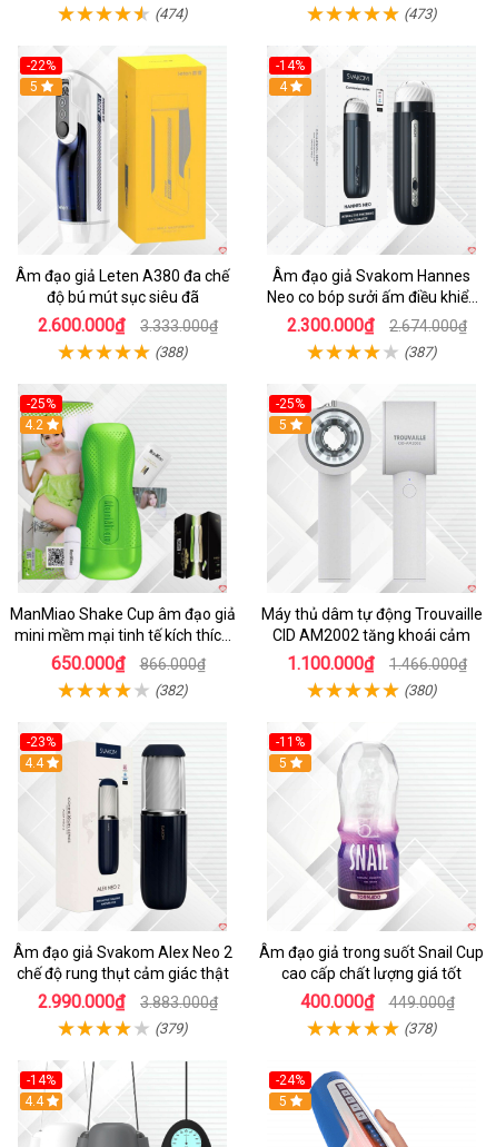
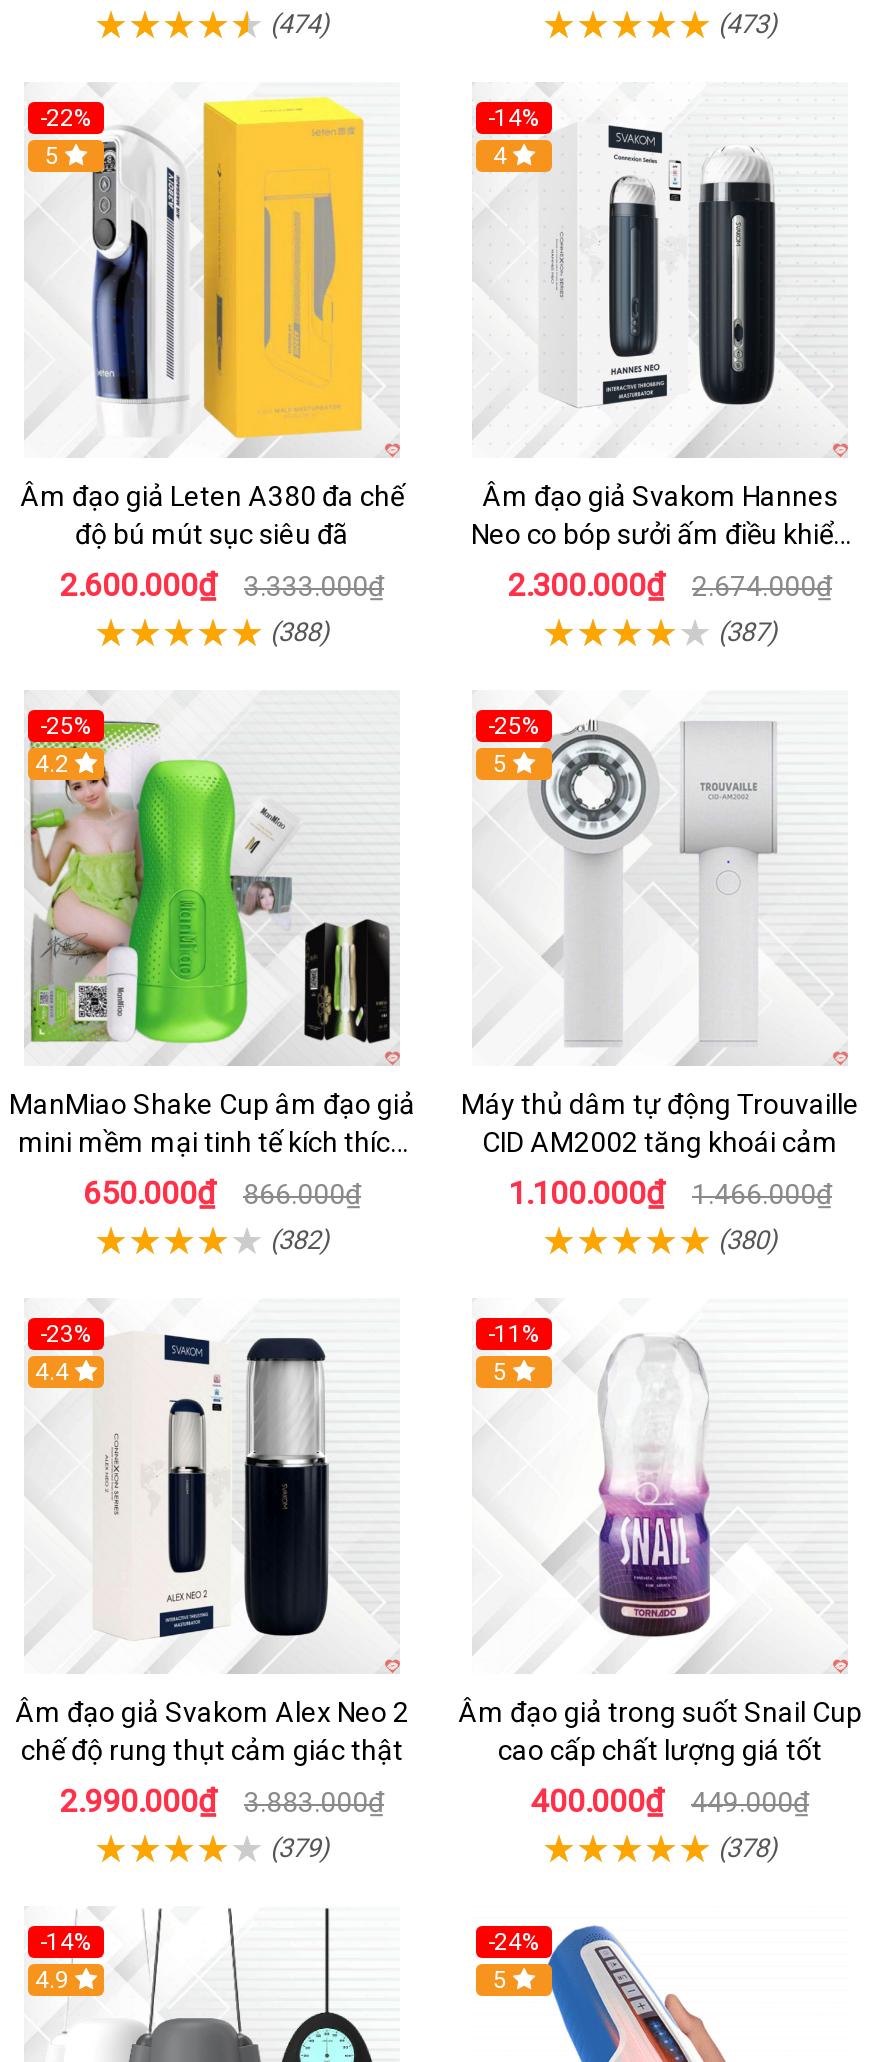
[24,1094,46,1109] 4.4 -> [35,1966,75,1994] 4.9

